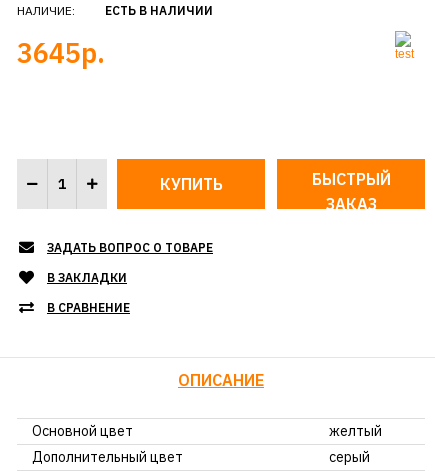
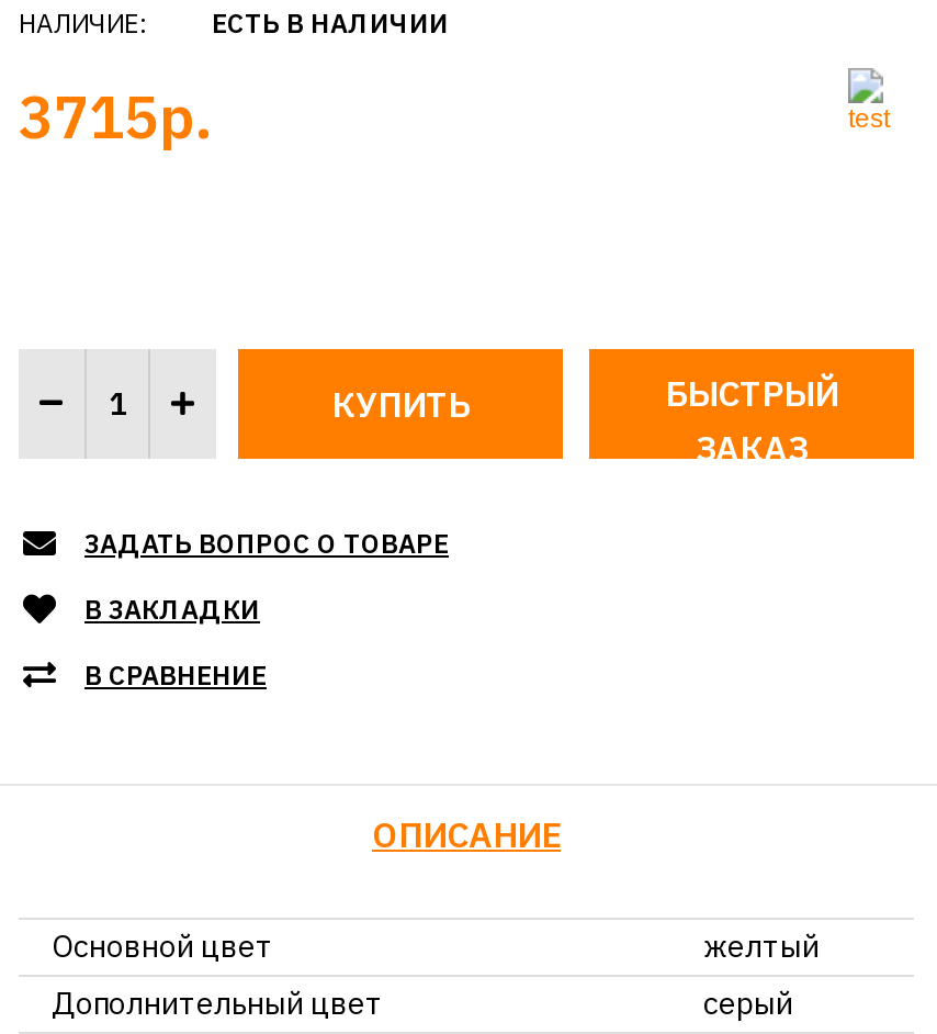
[17,35,105,70] 3645р. -> [19,77,212,154] 3715р.

